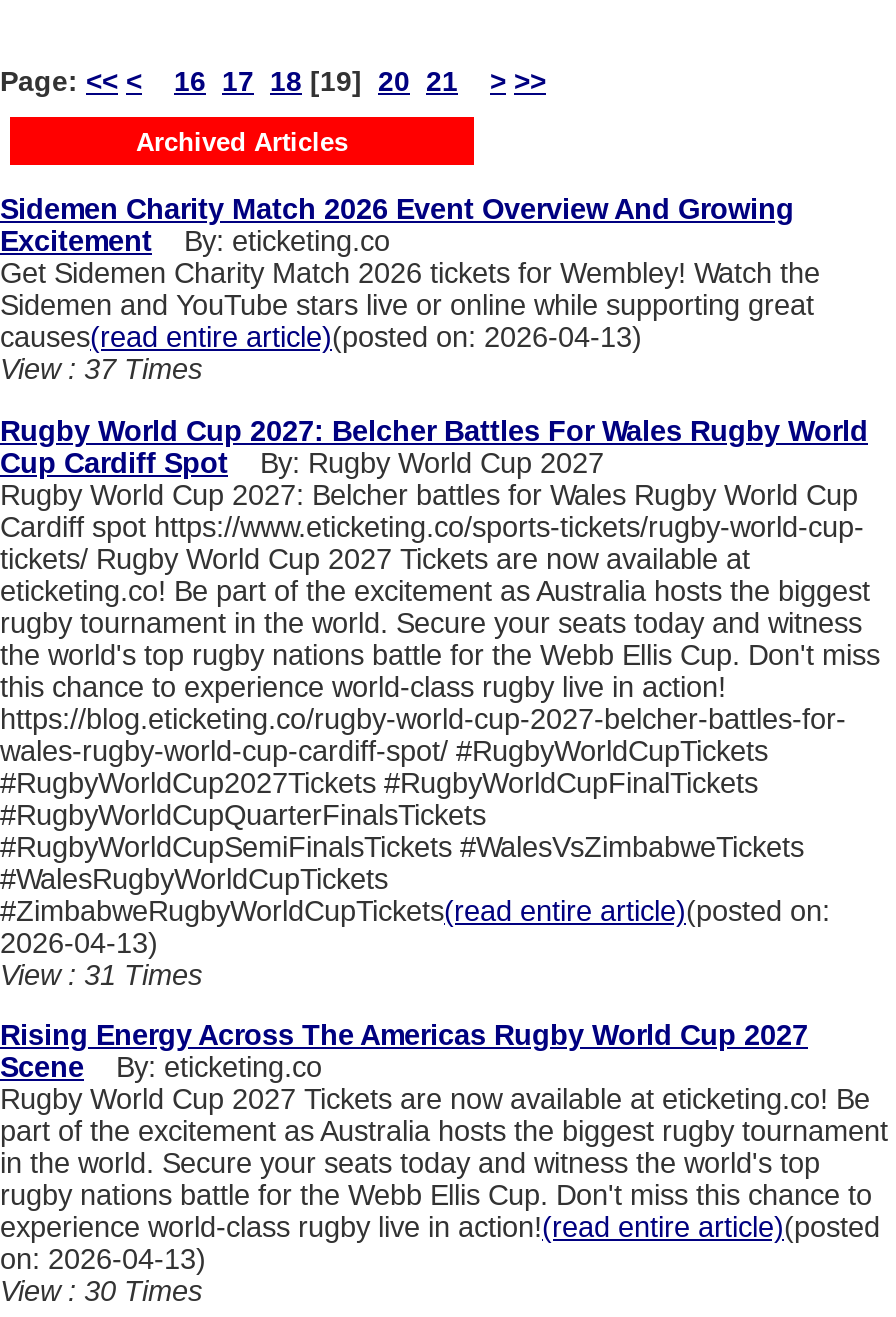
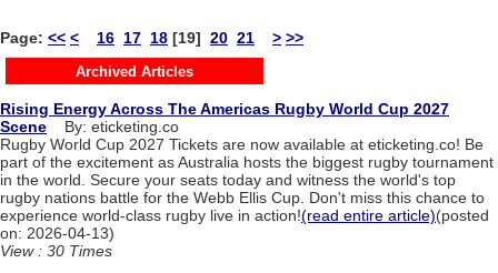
[0,194,880,991] Sidemen Charity Match 2026 Event Overview And Growing | Excitement By: eticketing.co | Get Sidemen Charity Match 2026 tickets for Wembley! Watch the | Sidemen and YouTube stars live or online while supporting great | causes(read entire article)(posted on: 2026-04-13) | View : 37 Times | Rugby World Cup 2027: Belcher Battles For Wales Rugby World | Cup Cardiff SpotBy: Rugby World Cup 2027 | Rugby World Cup 2027: Belcher battles for Wales Rugby World Cup | Cardiff spot https://www.eticketing.co/sports-tickets/rugby-world-cup- | tickets/ Rugby World Cup 2027 Tickets are now available at | eticketing.co! Be part of the excitement as Australia hosts the biggest | rugby tournament in the world. Secure your seats today and witness | the world's top rugby nations battle for the Webb Ellis Cup. Don't miss | this chance to experience world-class rugby live in action! | https://blog.eticketing.co/rugby-world-cup-2027-belcher-battles-for- | wales-rugby-world-cup-cardiff-spot/ #RugbyWorldCupTickets | #RugbyWorldCup2027Tickets #RugbyWorldCupFinalTickets | #RugbyWorldCupQuarterFinalsTickets | #RugbyWorldCupSemiFinalsTickets #WalesVsZimbabweTickets | #WalesRugbyWorldCupTickets | #ZimbabweRugbyWorldCupTickets(read entire article)(posted on: | 2026-04-13) | View : 31 Times -> none

